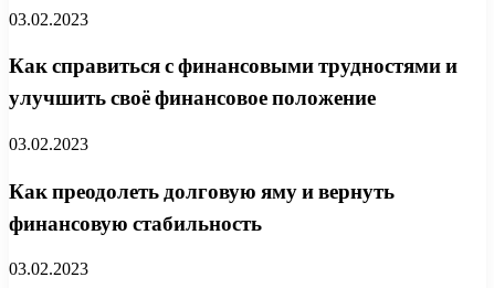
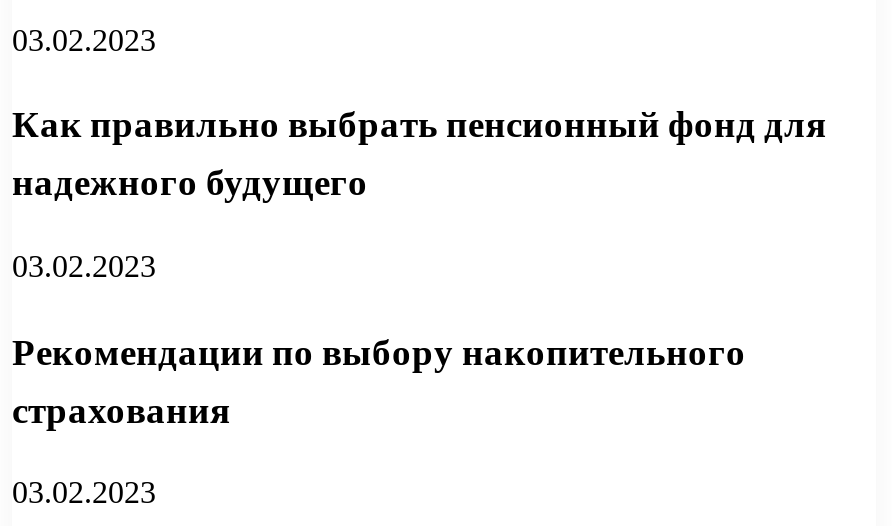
[9,51,458,113] Как справиться с финансовыми трудностями и | улучшить своё финансовое положение -> [12,98,826,210] Как правильно выбрать пенсионный фонд для | надежного будущего
[9,176,395,238] Как преодолеть долговую яму и вернуть | финансовую стабильность -> [12,324,746,436] Рекомендации по выбору накопительного | страхования

